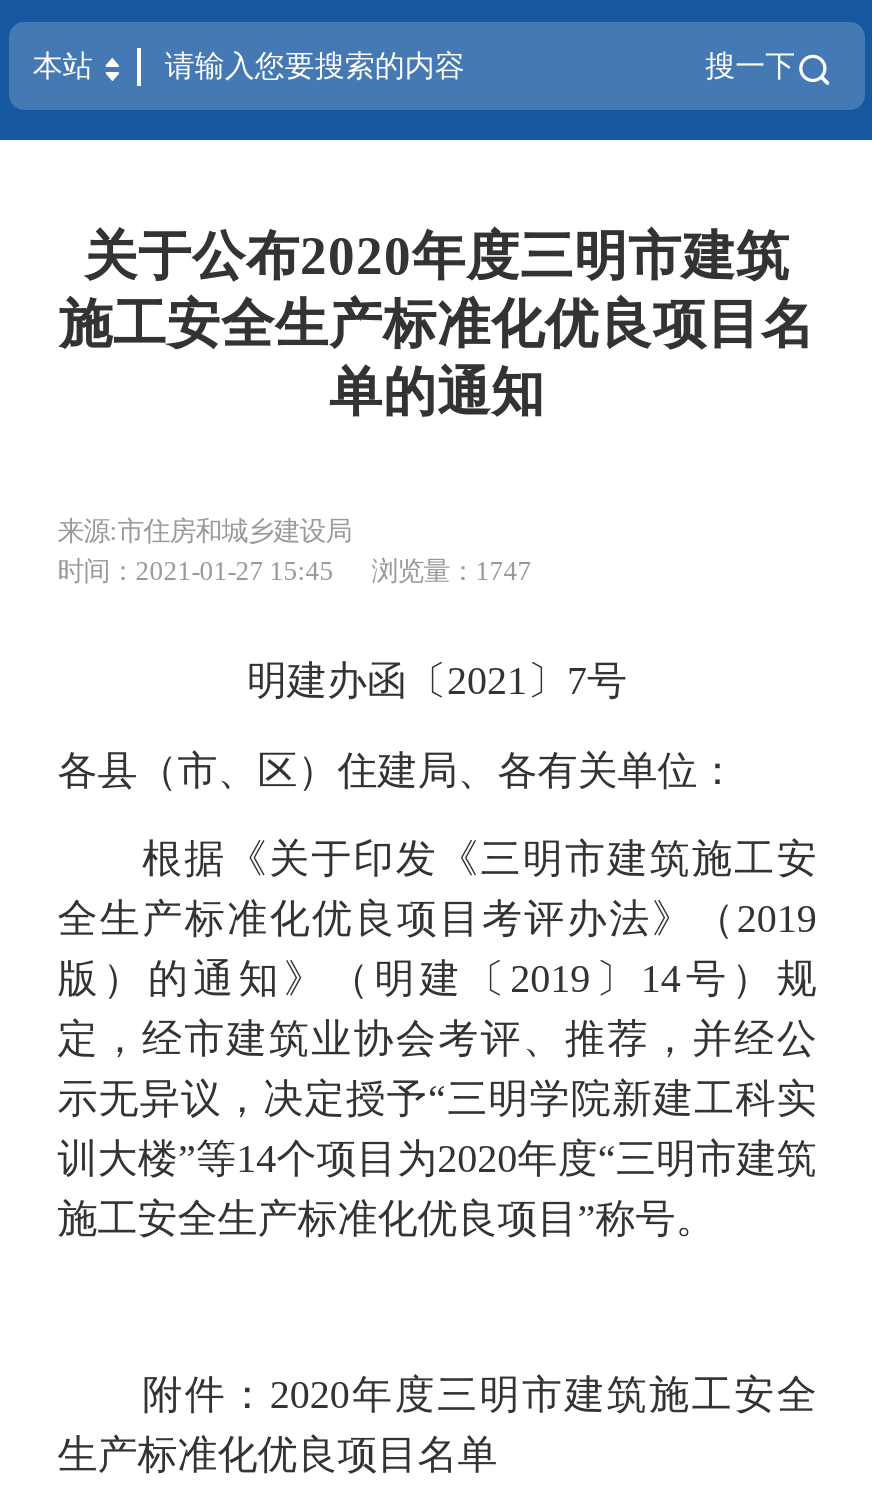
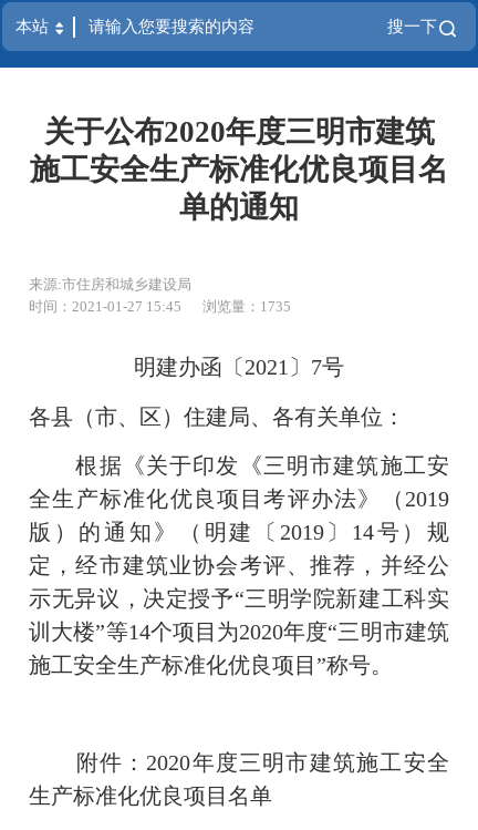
[57,556,531,586] 时间：2021-01-27 15:45 浏览量：1747 -> [29,298,291,315] 时间：2021-01-27 15:45 浏览量：1735

